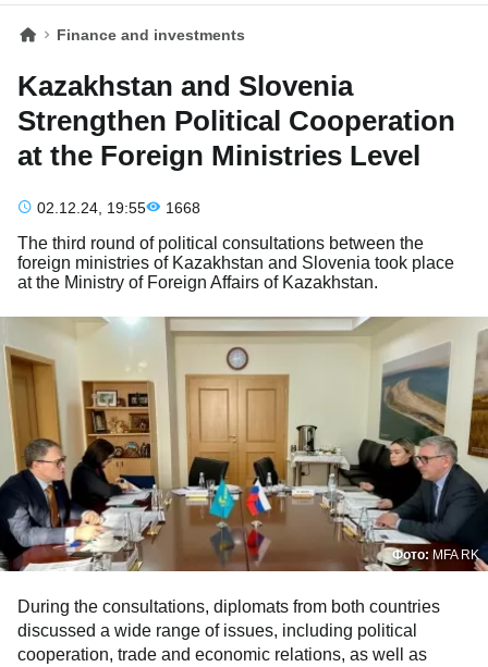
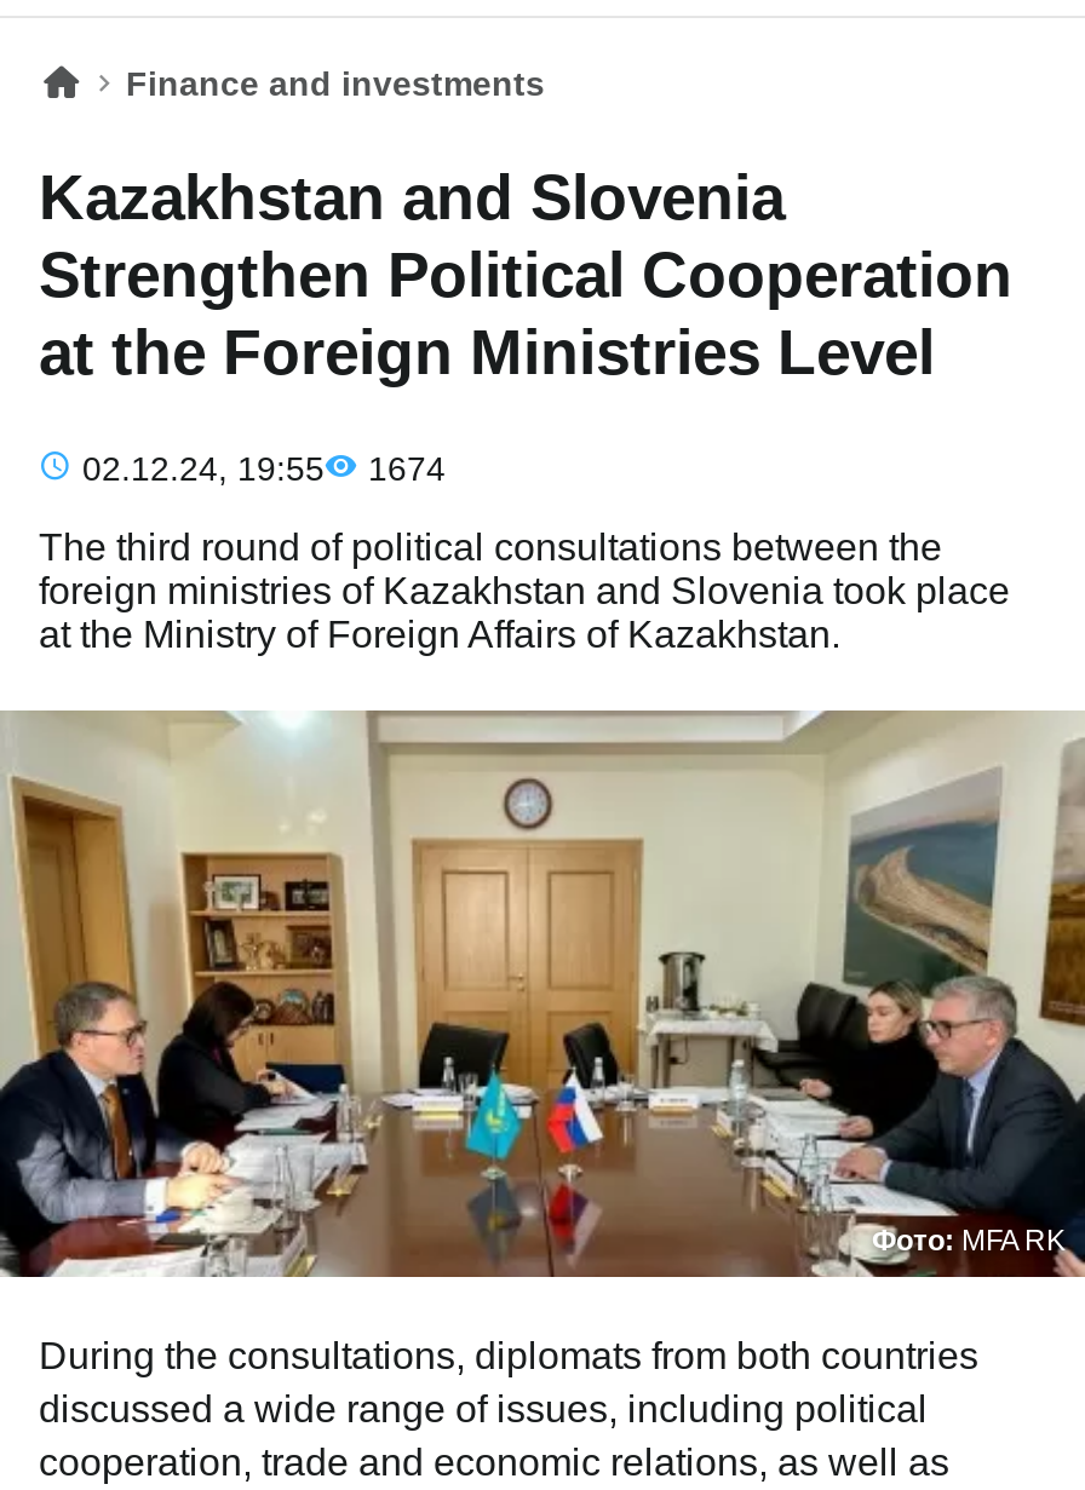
[37,199,200,217] 02.12.24, 19:55 1668 -> [82,449,446,488] 02.12.24, 19:55 1674

